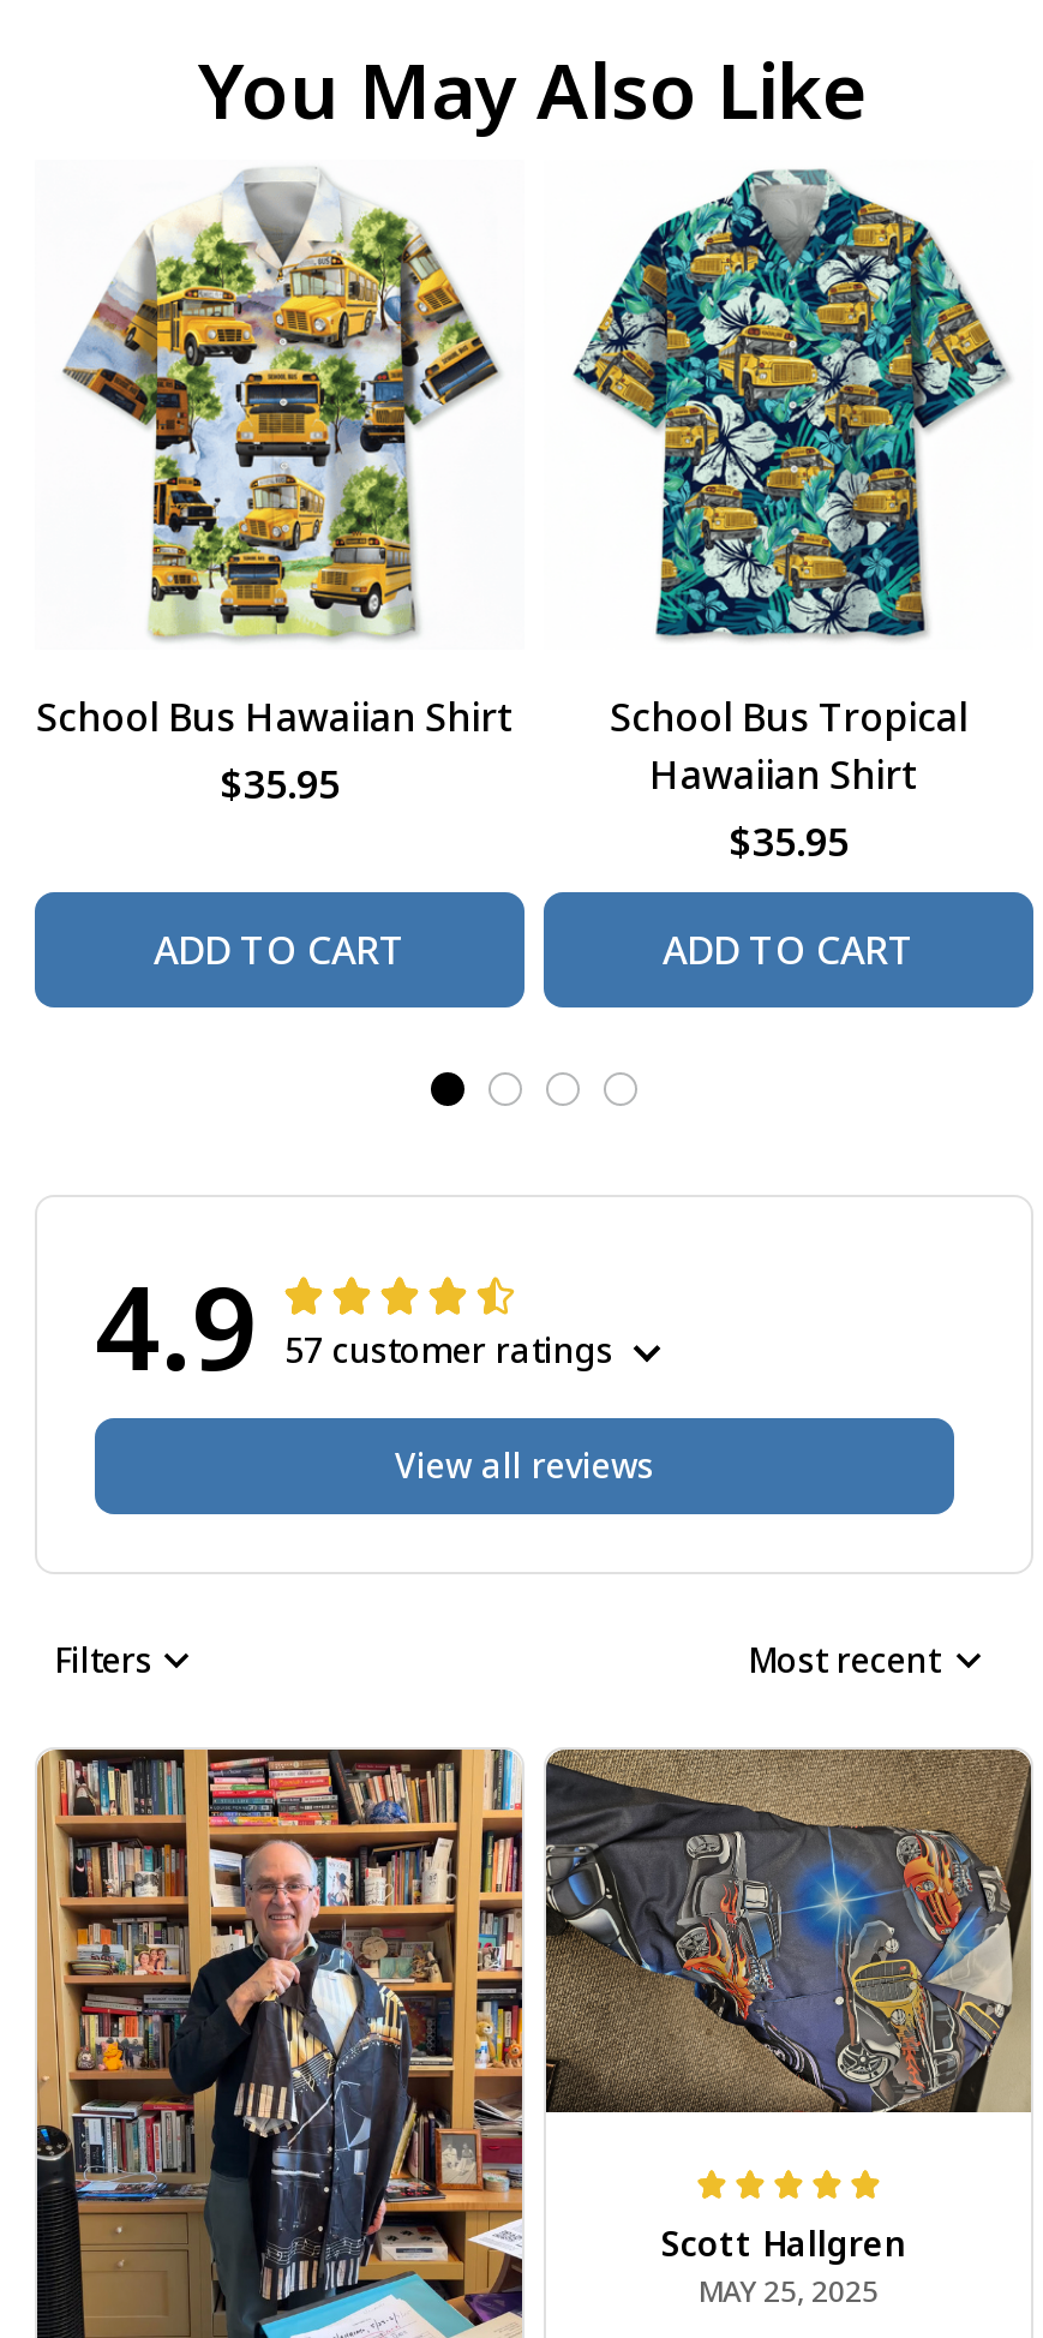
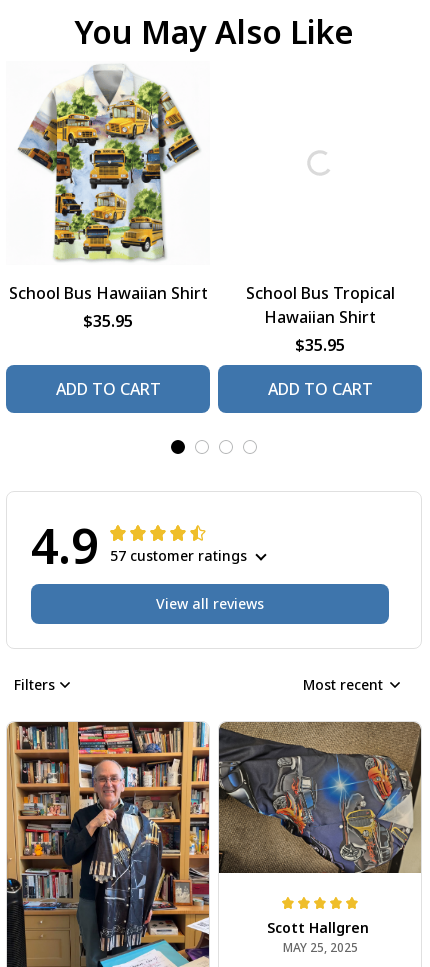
[573,167,1012,642] [image] -> none

